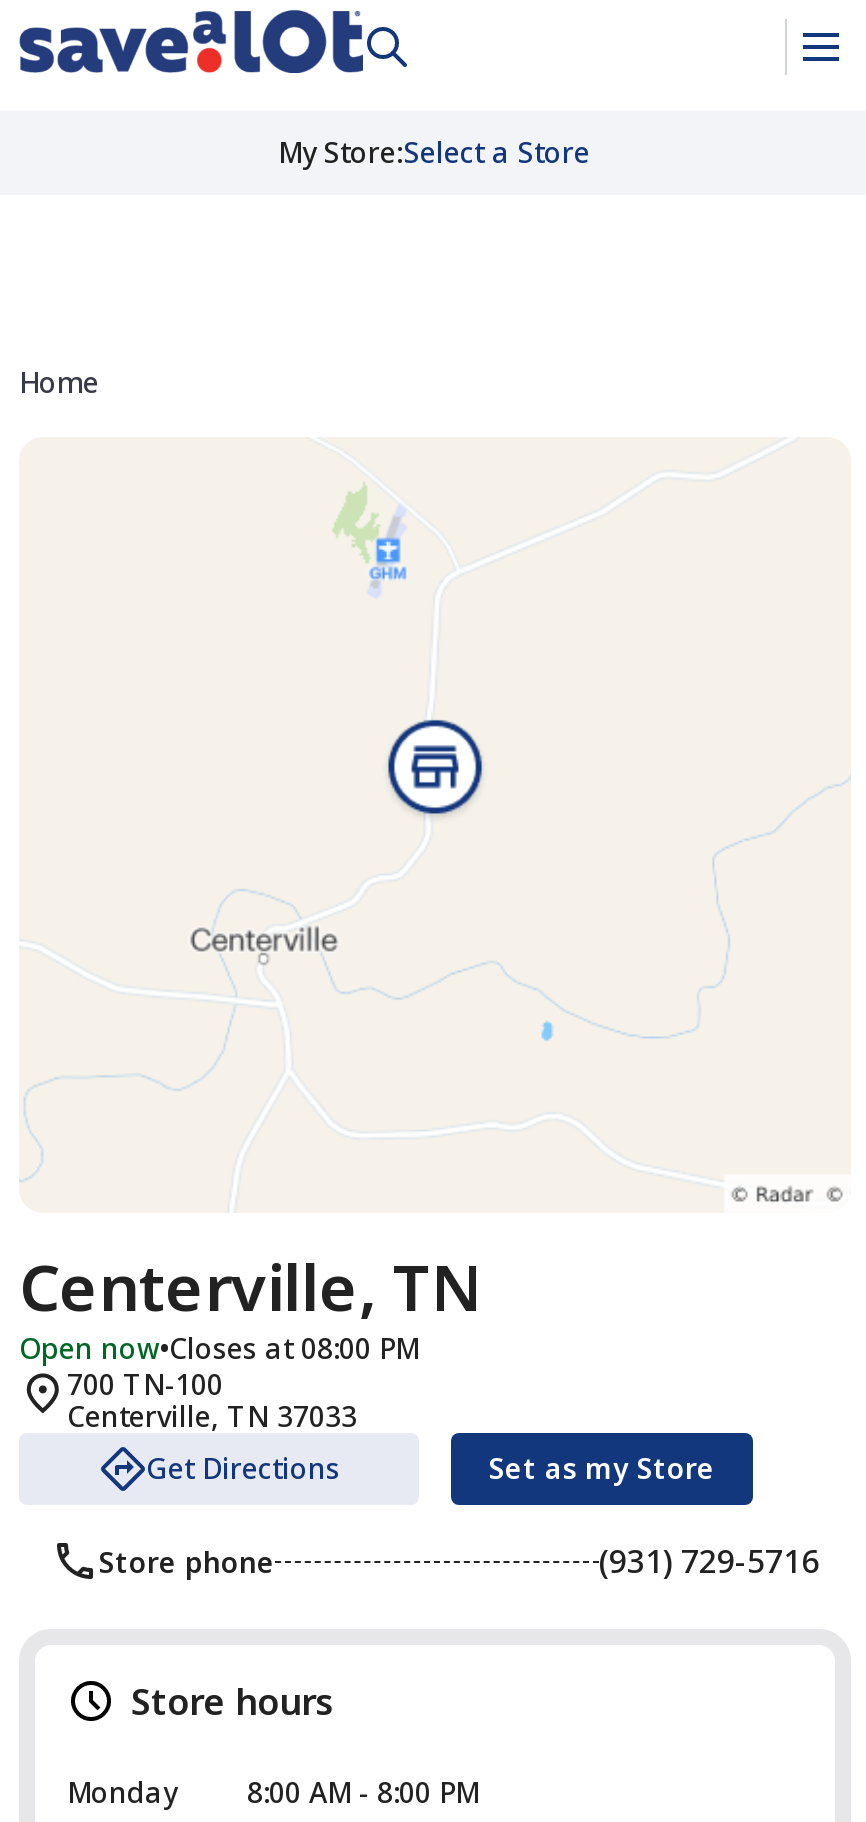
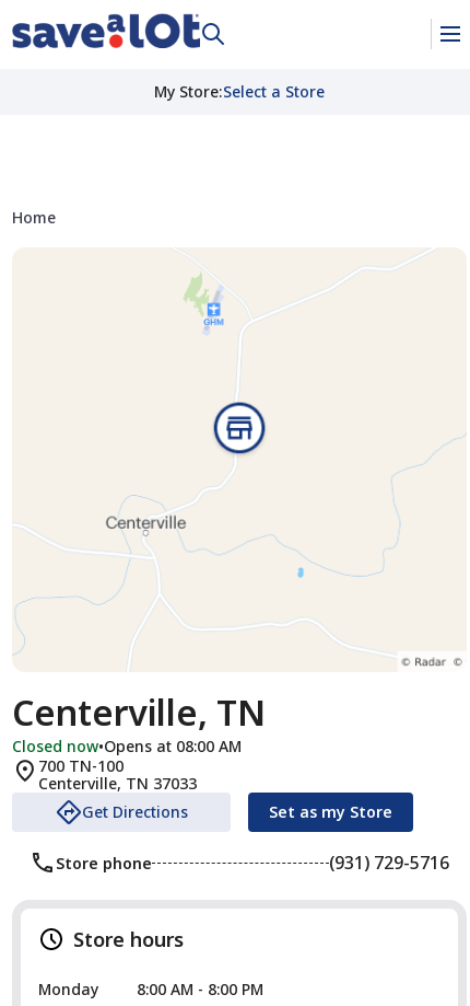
[19,1329,419,1367] Open now•Closes at 08:00 PM -> [12,736,242,756] Closed now•Opens at 08:00 AM

